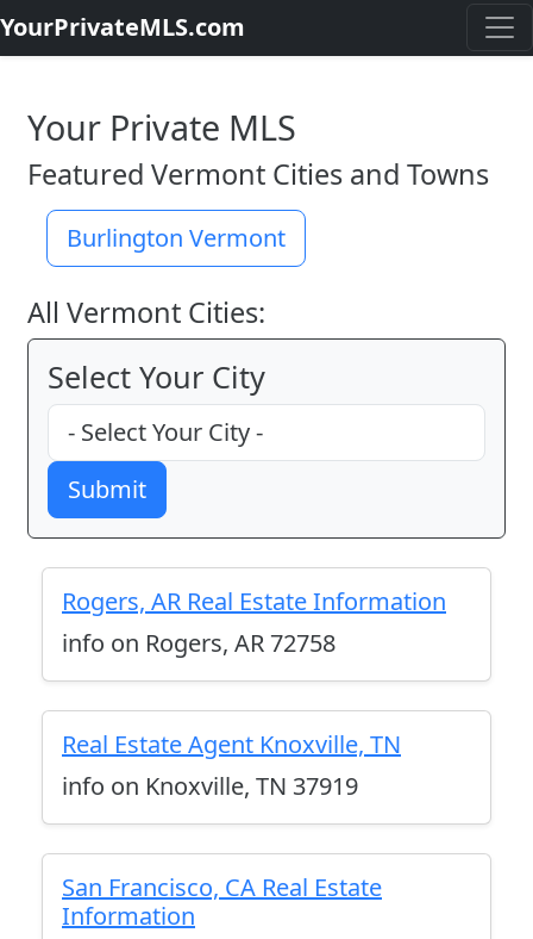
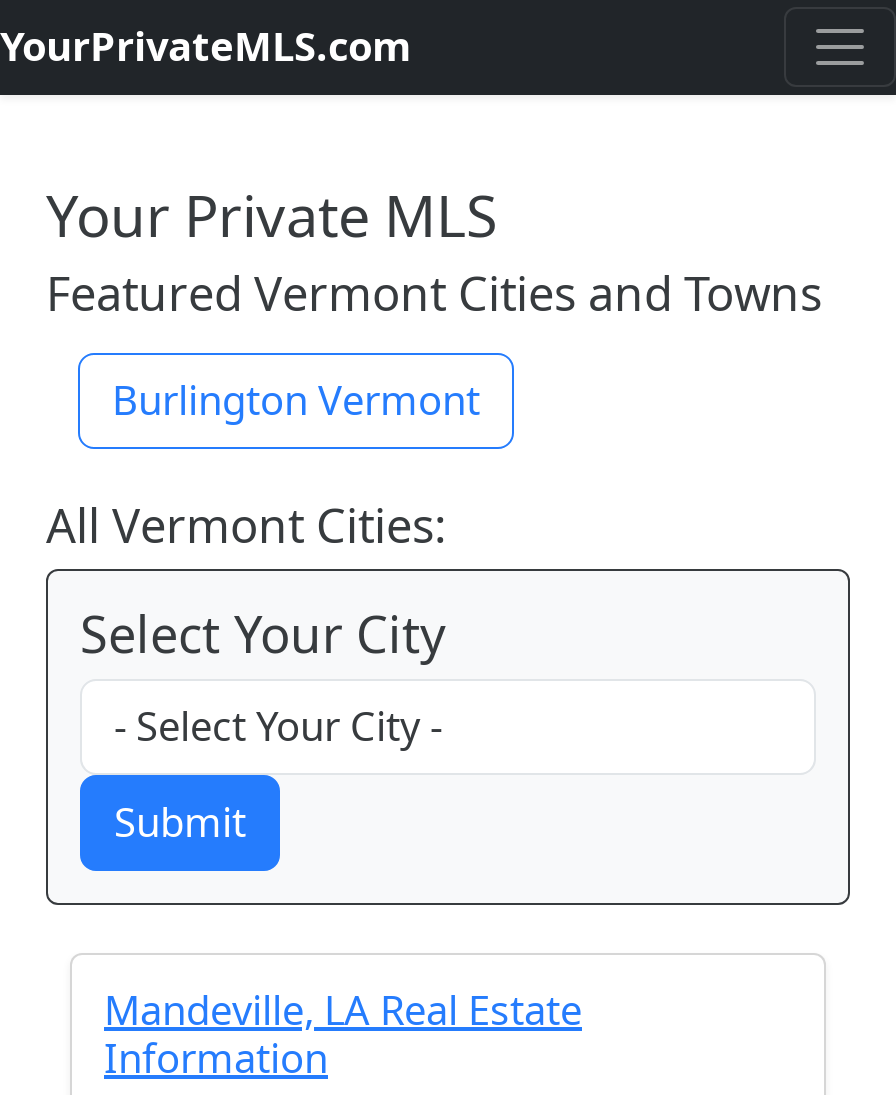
[62,585,446,903] Rogers, AR Real Estate Information | info on Rogers, AR 72758 | Real Estate Agent Knoxville, TN | info on Knoxville, TN 37919 | San Francisco, CA Real Estate -> [104,983,582,1037] Mandeville, LA Real Estate

